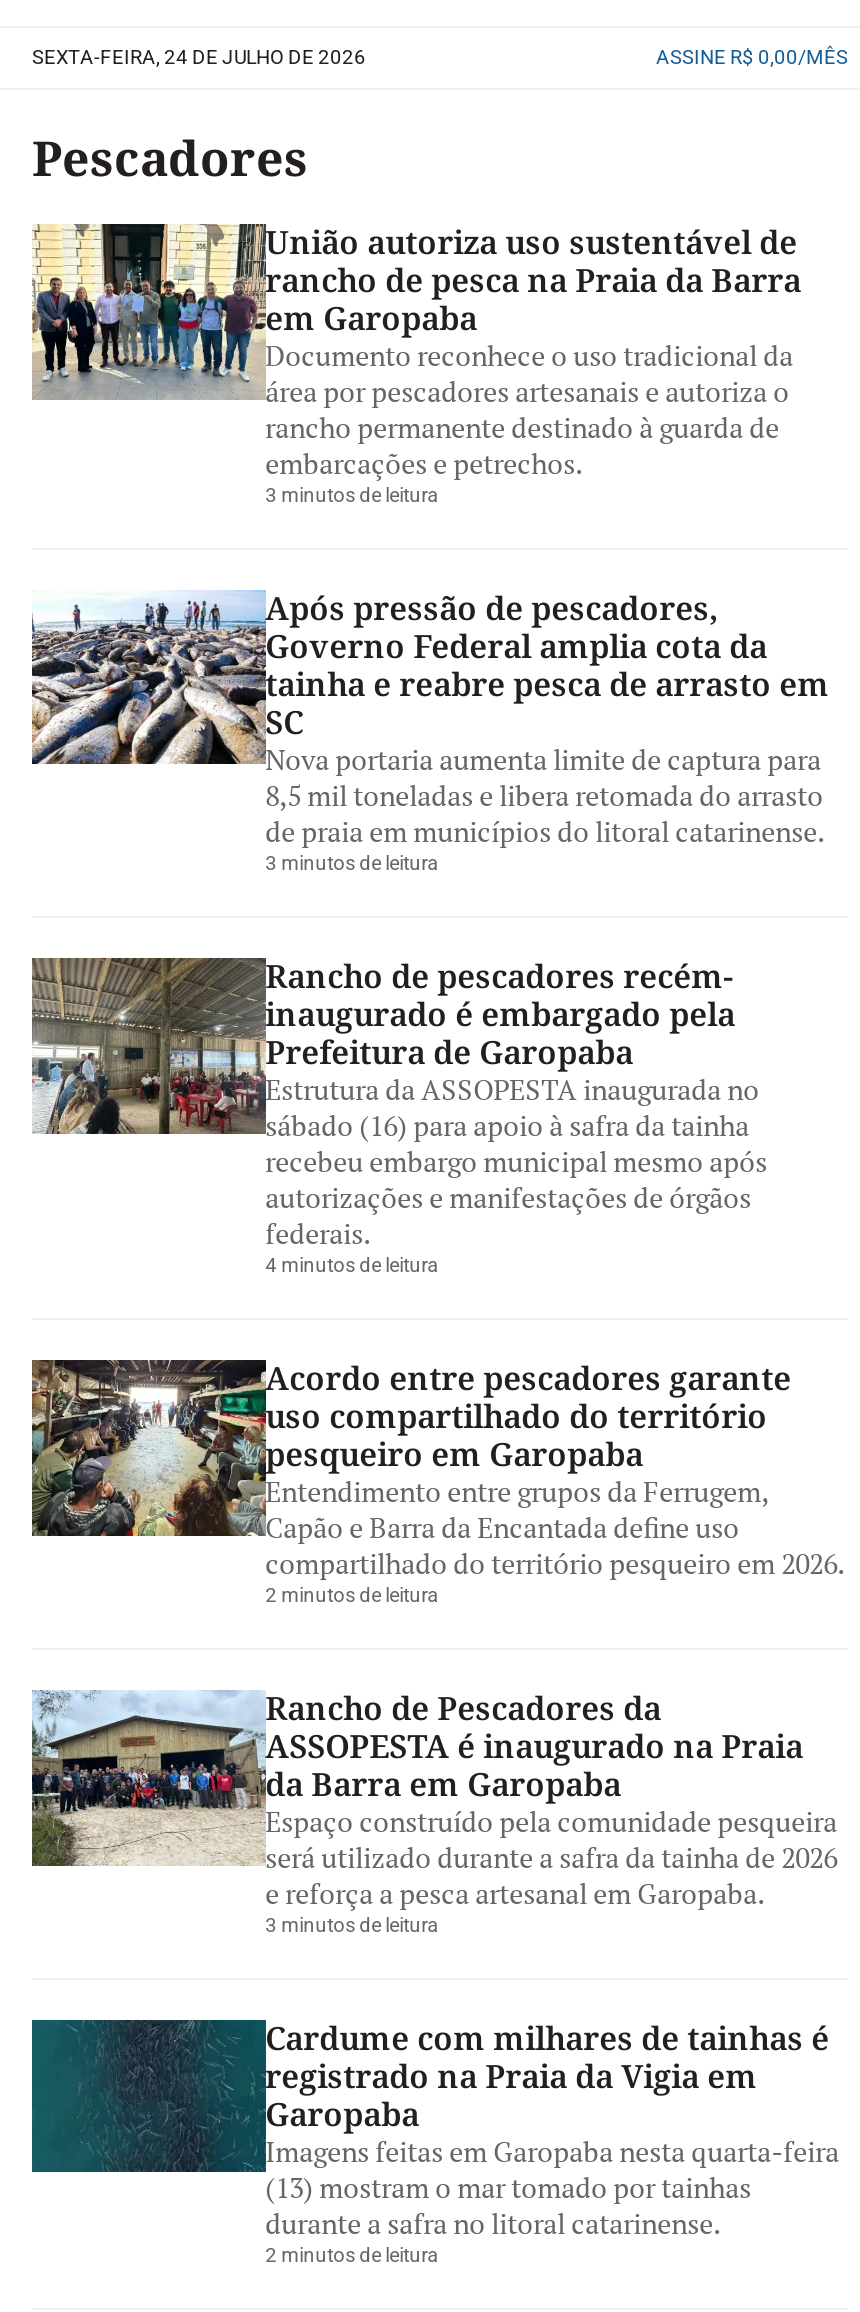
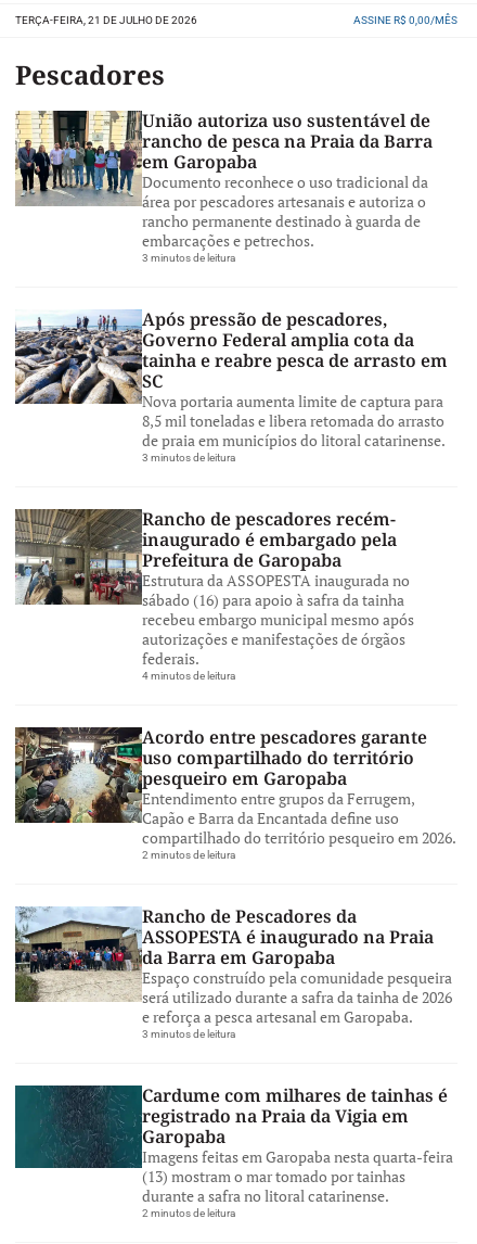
[32,46,366,68] SEXTA-FEIRA, 24 DE JULHO DE 2026 -> [15,14,197,26] TERÇA-FEIRA, 21 DE JULHO DE 2026

